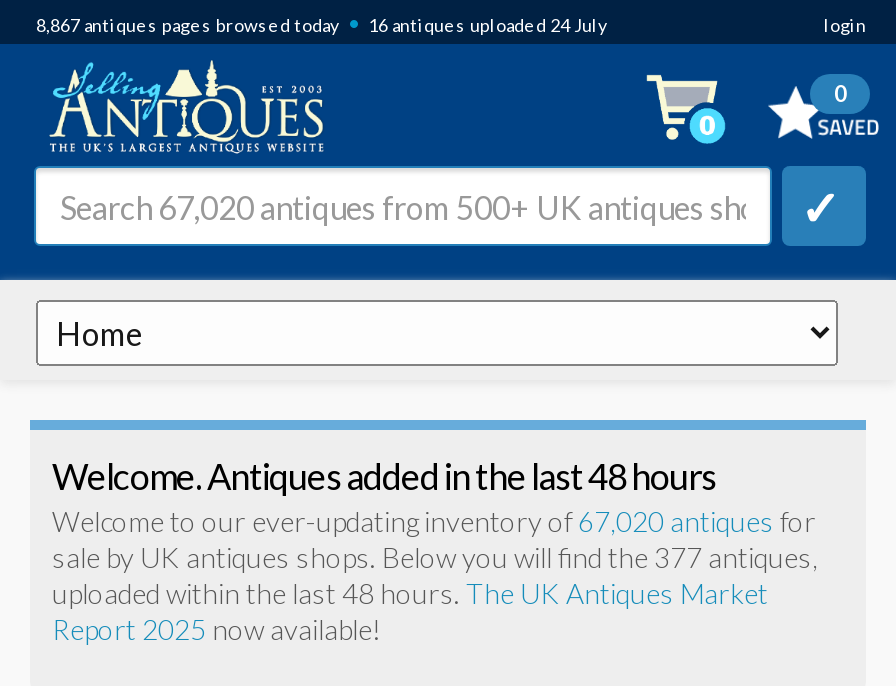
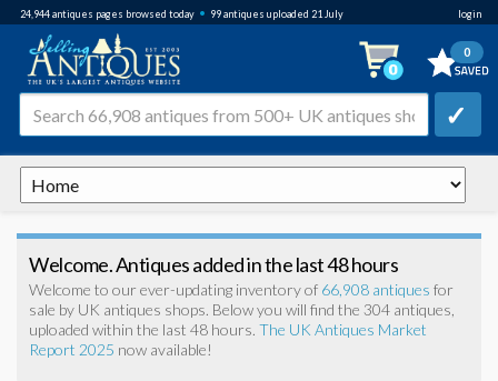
[36,4,608,38] 8,867antiques pages browsedtoday • 16 antiques uploaded 24 July -> [20,2,343,21] 24,944antiques pages browsedtoday • 99 antiques uploaded 21 July
[52,504,816,538] Welcome to our ever-updating inventory of 67,020 antiques for -> [29,280,454,299] Welcome to our ever-updating inventory of 66,908 antiques for
[52,540,818,574] sale by UK antiques shops. Below you will find the 377 antiques, -> [29,300,455,319] sale by UK antiques shops. Below you will find the 304 antiques,

